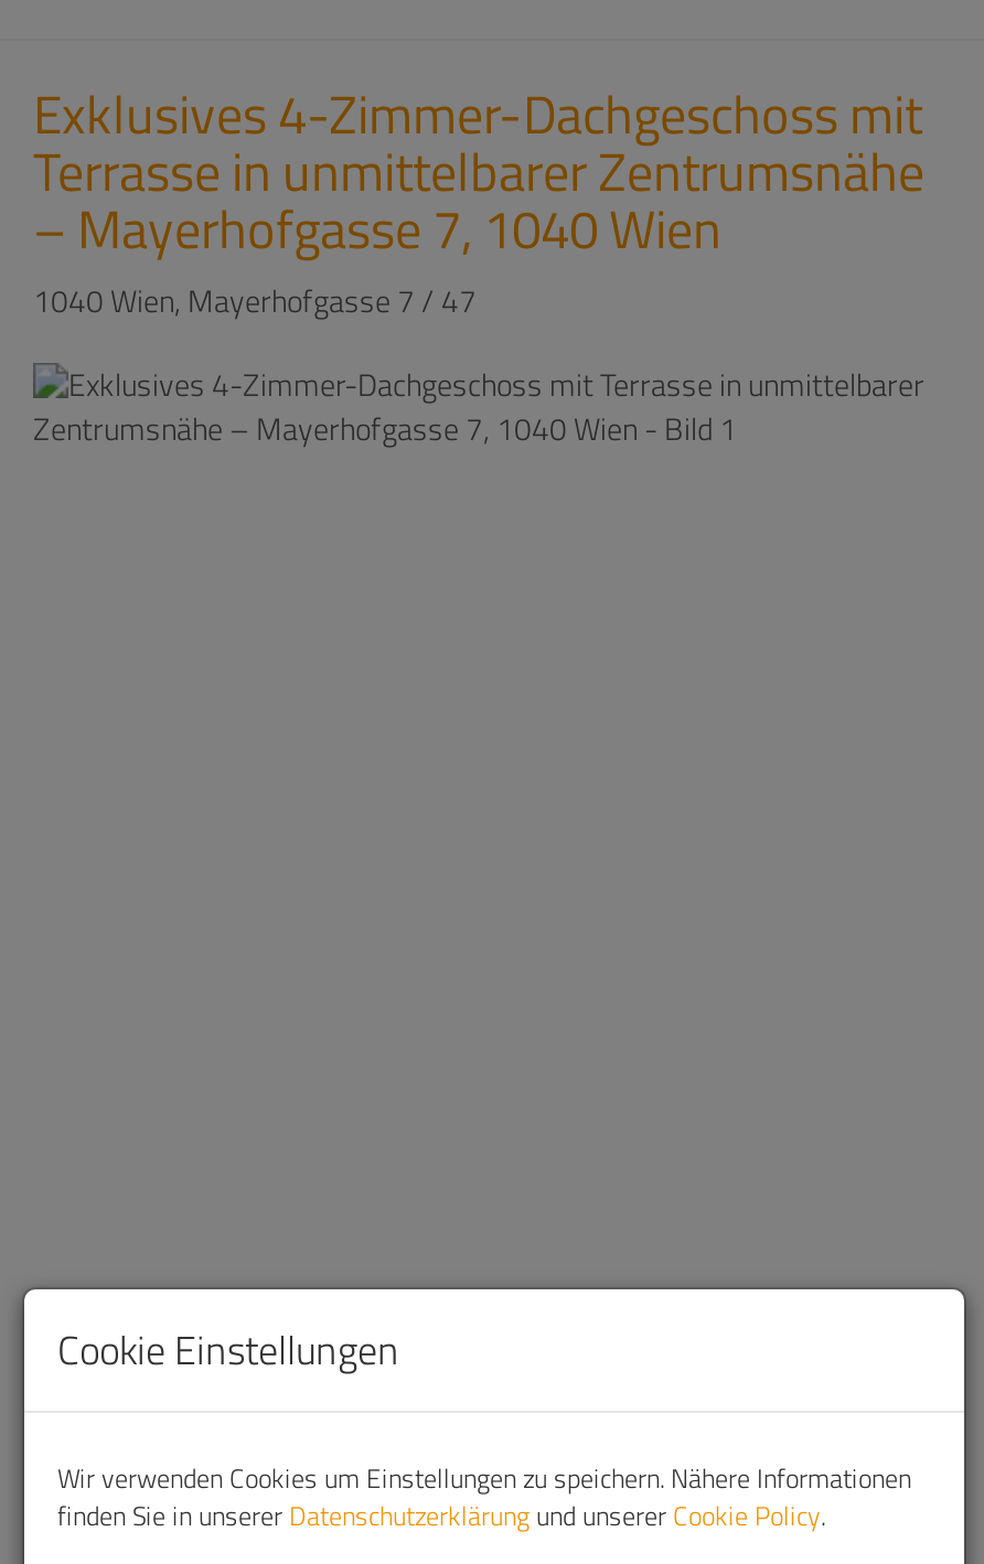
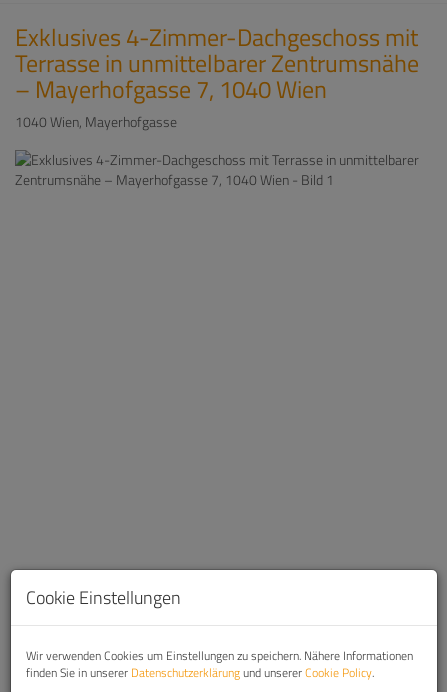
[33,277,477,323] 1040 Wien, Mayerhofgasse 7 / 47 -> [15,111,177,132] 1040 Wien, Mayerhofgasse

